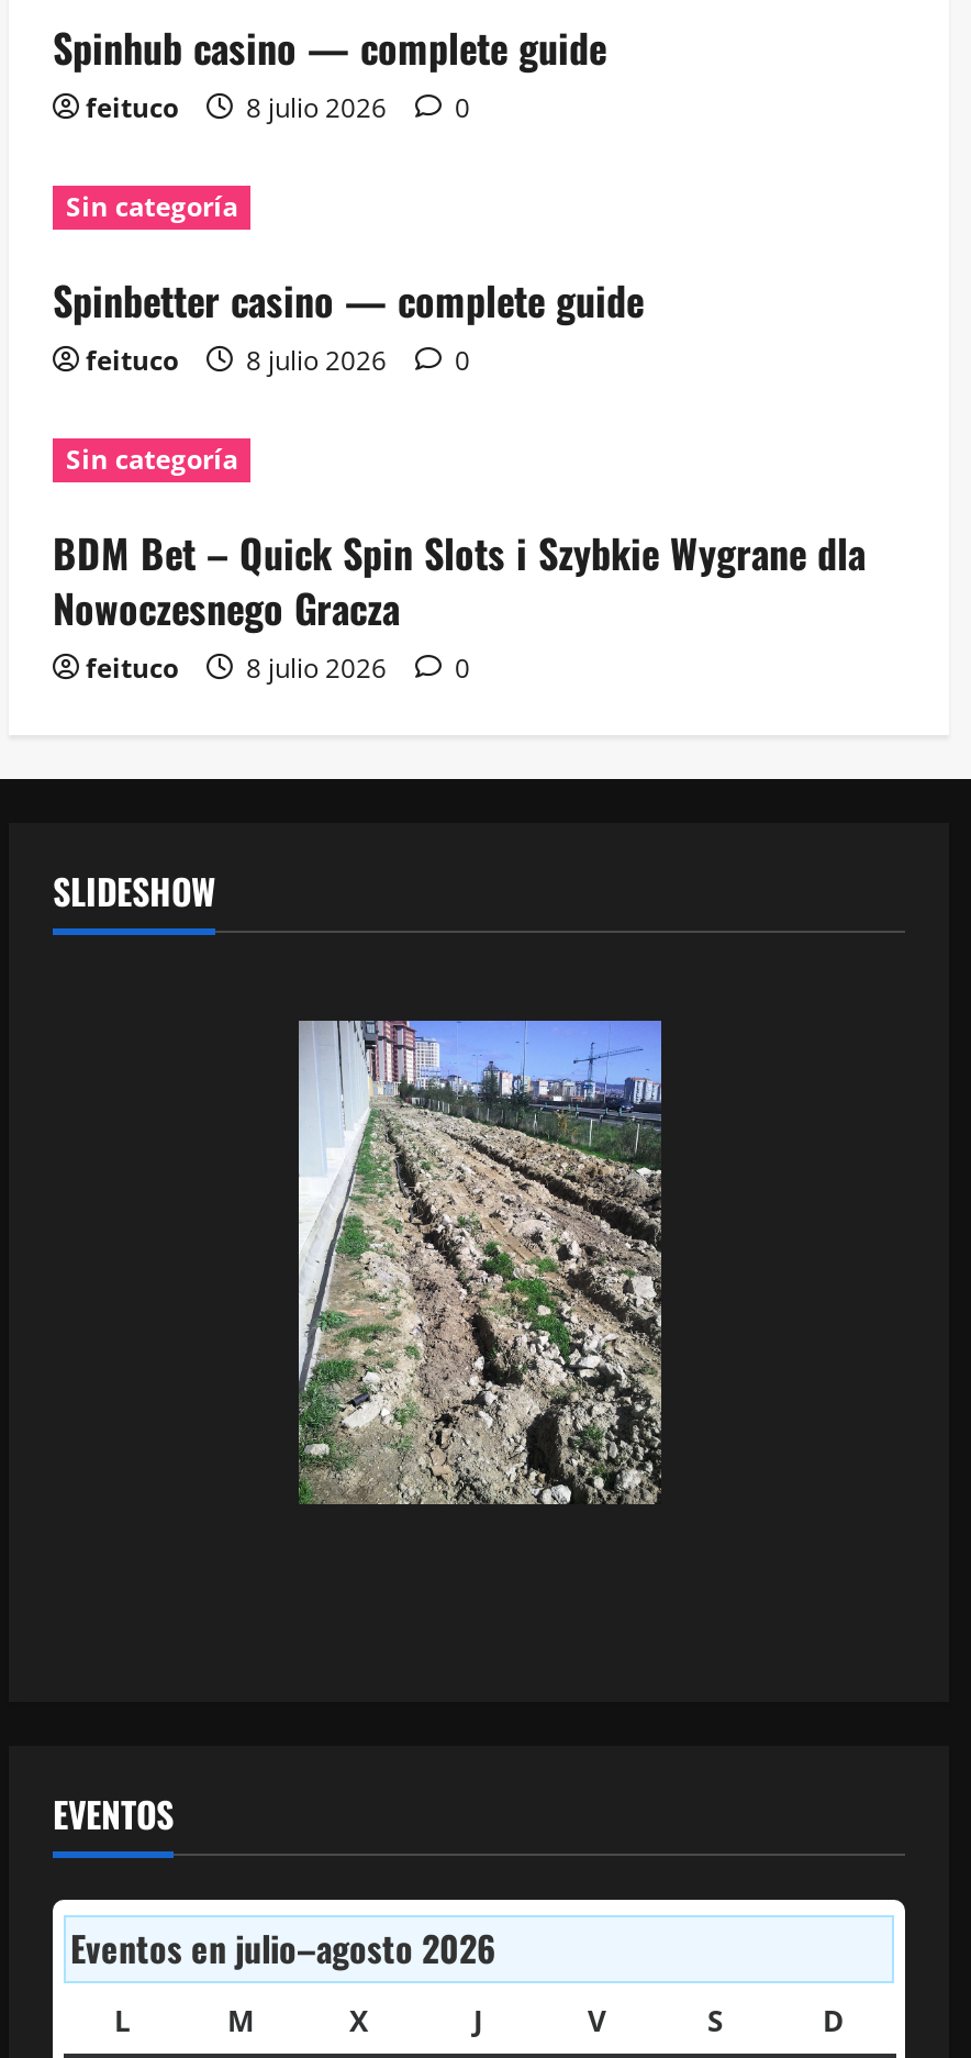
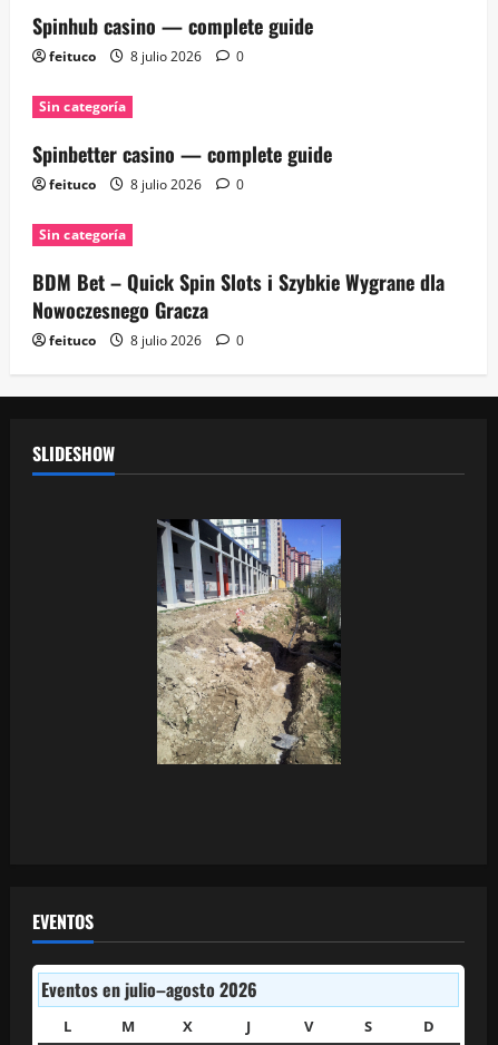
[297,1019,663,1506] [image] -> [156,518,341,764] [image]

